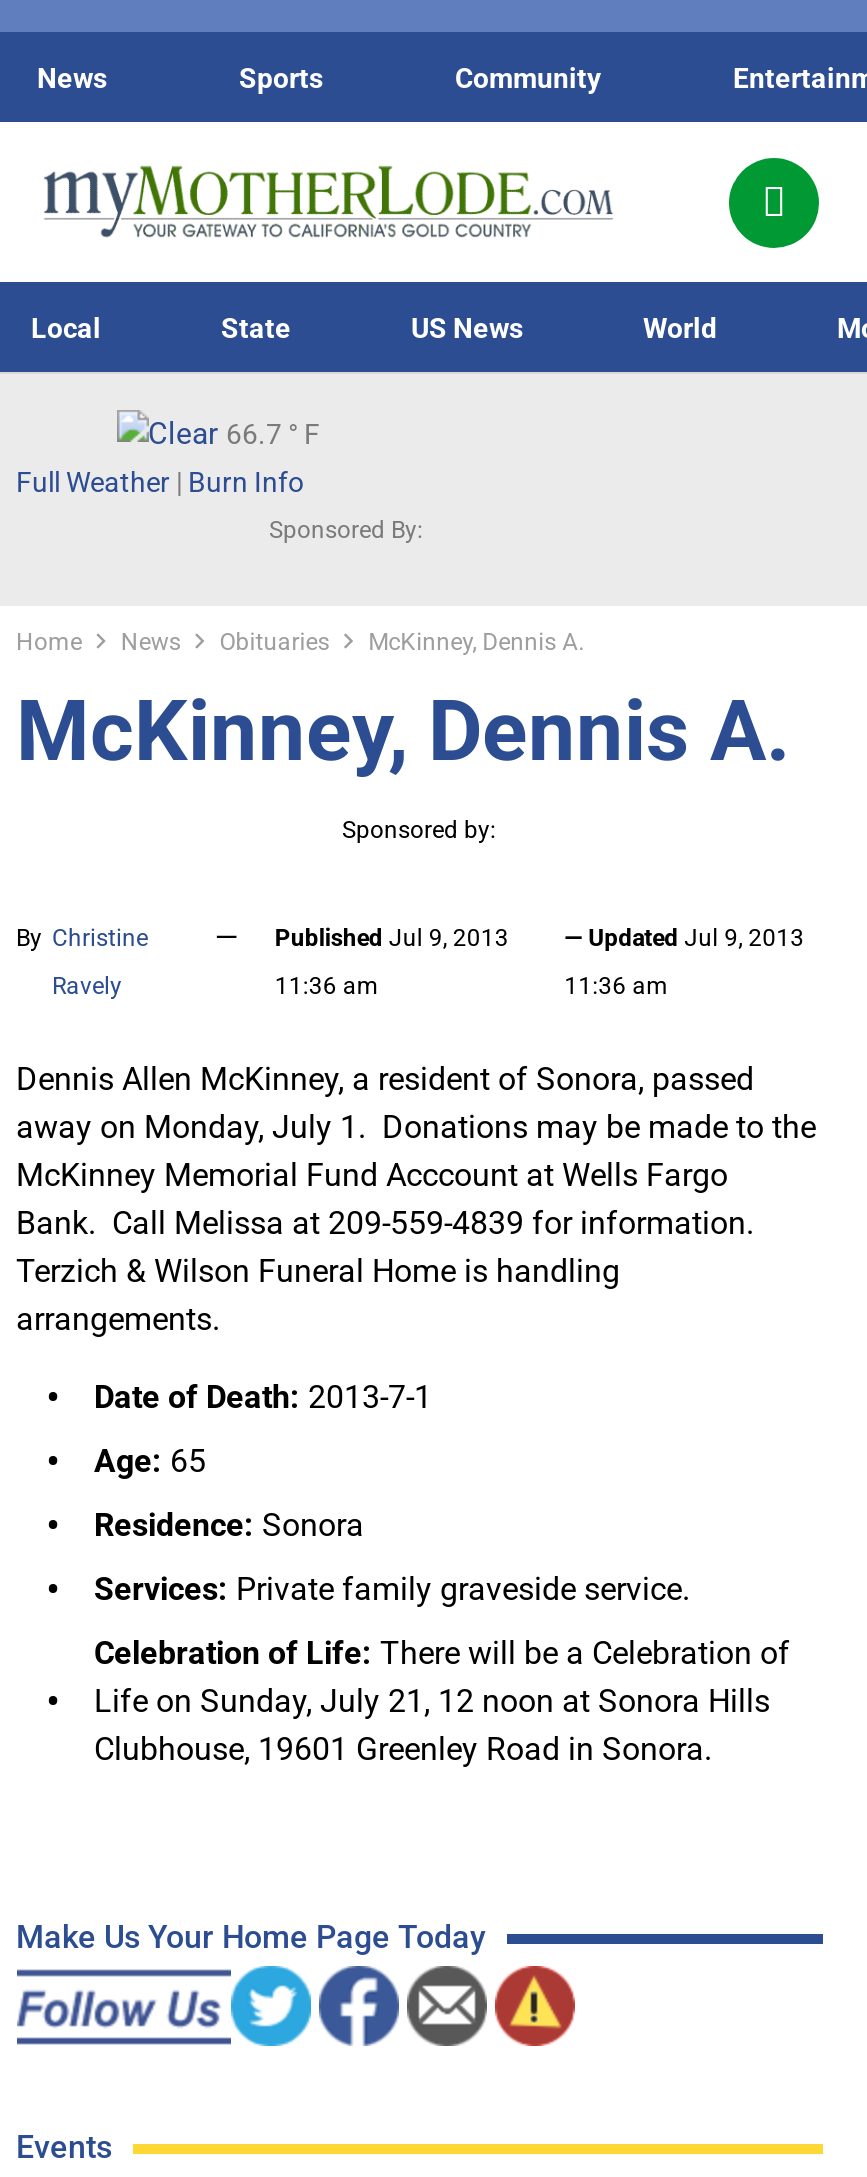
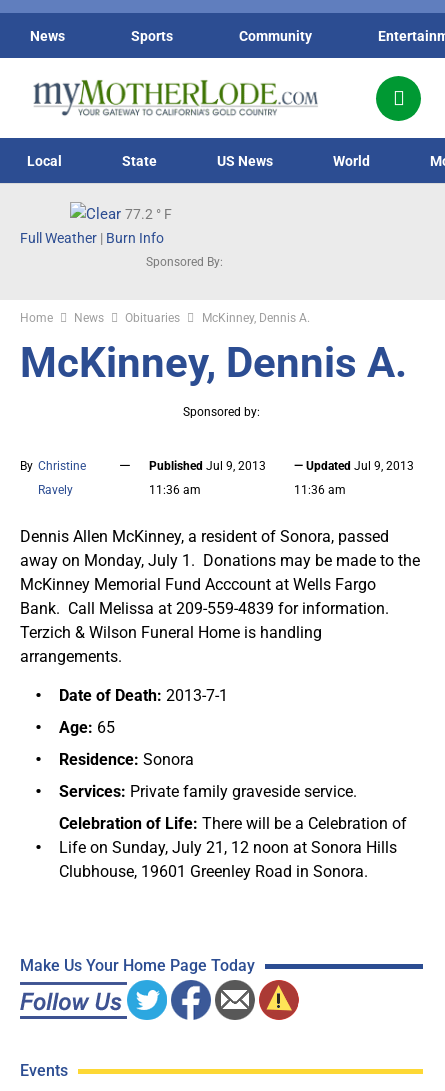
[226,418,320,450] 66.7 ° F -> [124,206,171,222] 77.2 ° F

